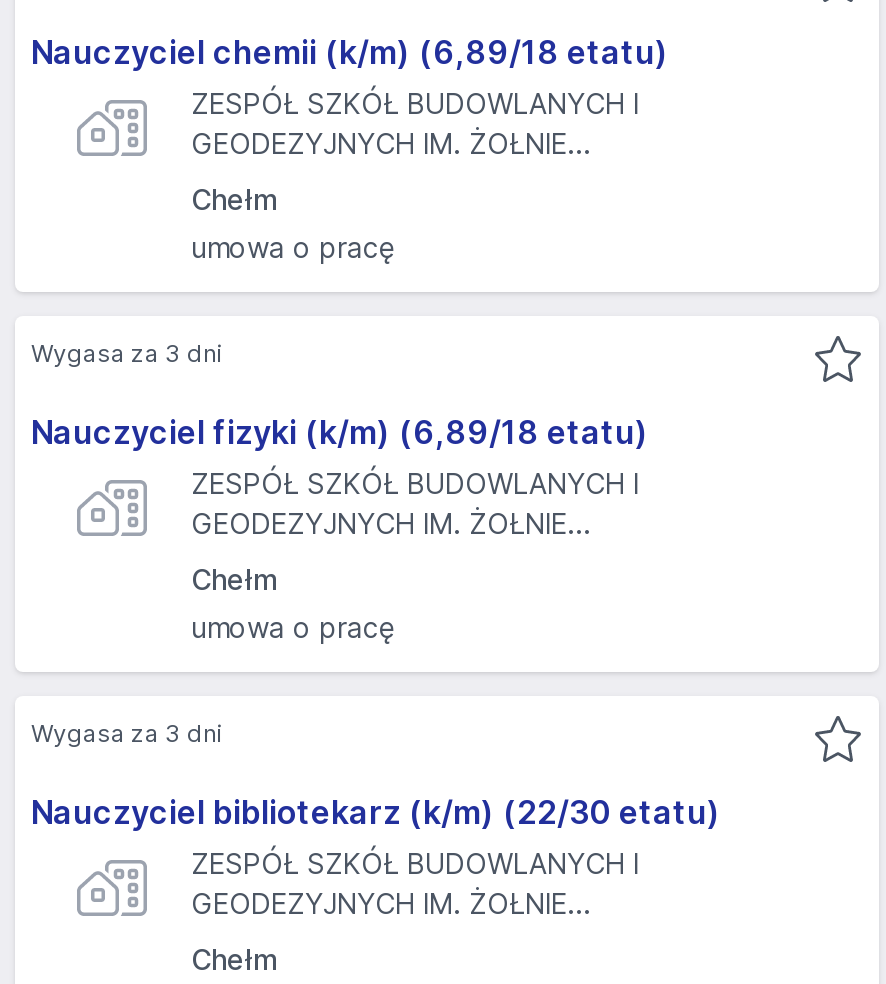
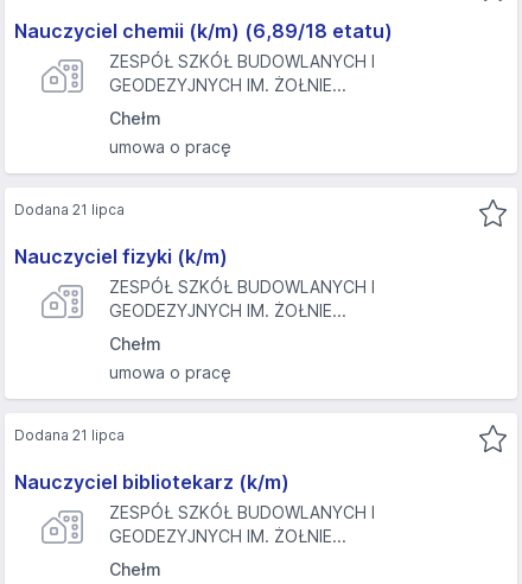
[31,338,223,368] Wygasa za 3 dni -> [14,201,125,218] Dodana 21 lipca
[31,412,649,452] Nauczyciel fizyki (k/m) (6,89/18 etatu) -> [14,245,228,268] Nauczyciel fizyki (k/m)
[31,718,223,748] Wygasa za 3 dni -> [14,426,125,444] Dodana 21 lipca
[31,792,721,832] Nauczyciel bibliotekarz (k/m) (22/30 etatu) -> [14,470,289,494] Nauczyciel bibliotekarz (k/m)

